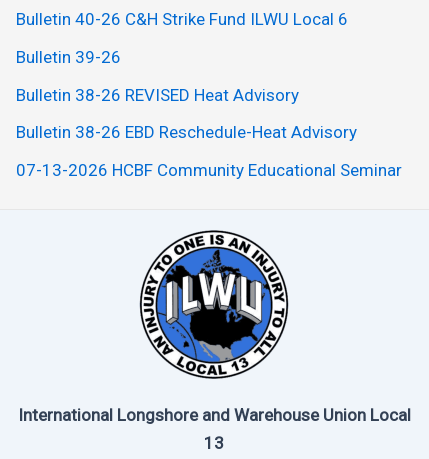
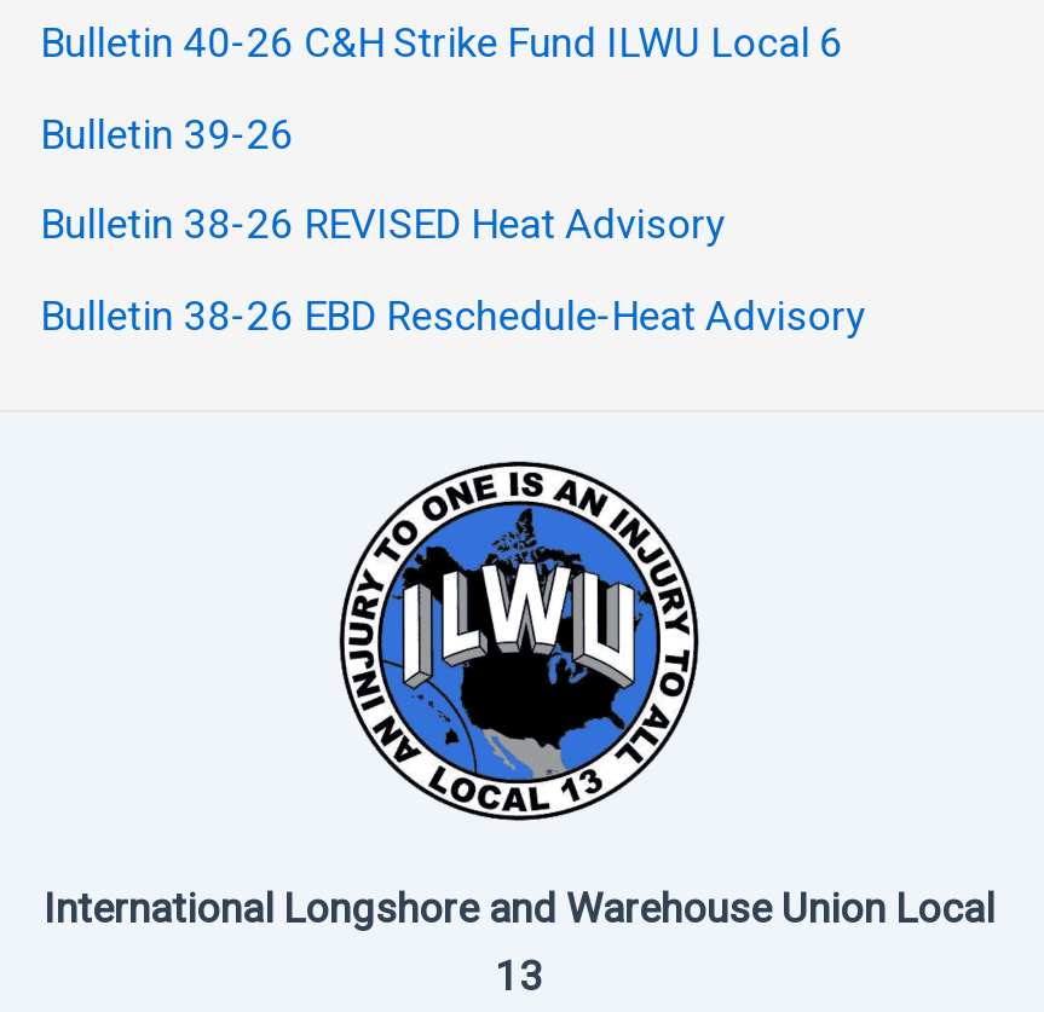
[16,160,402,180] 07-13-2026 HCBF Community Educational Seminar -> none

